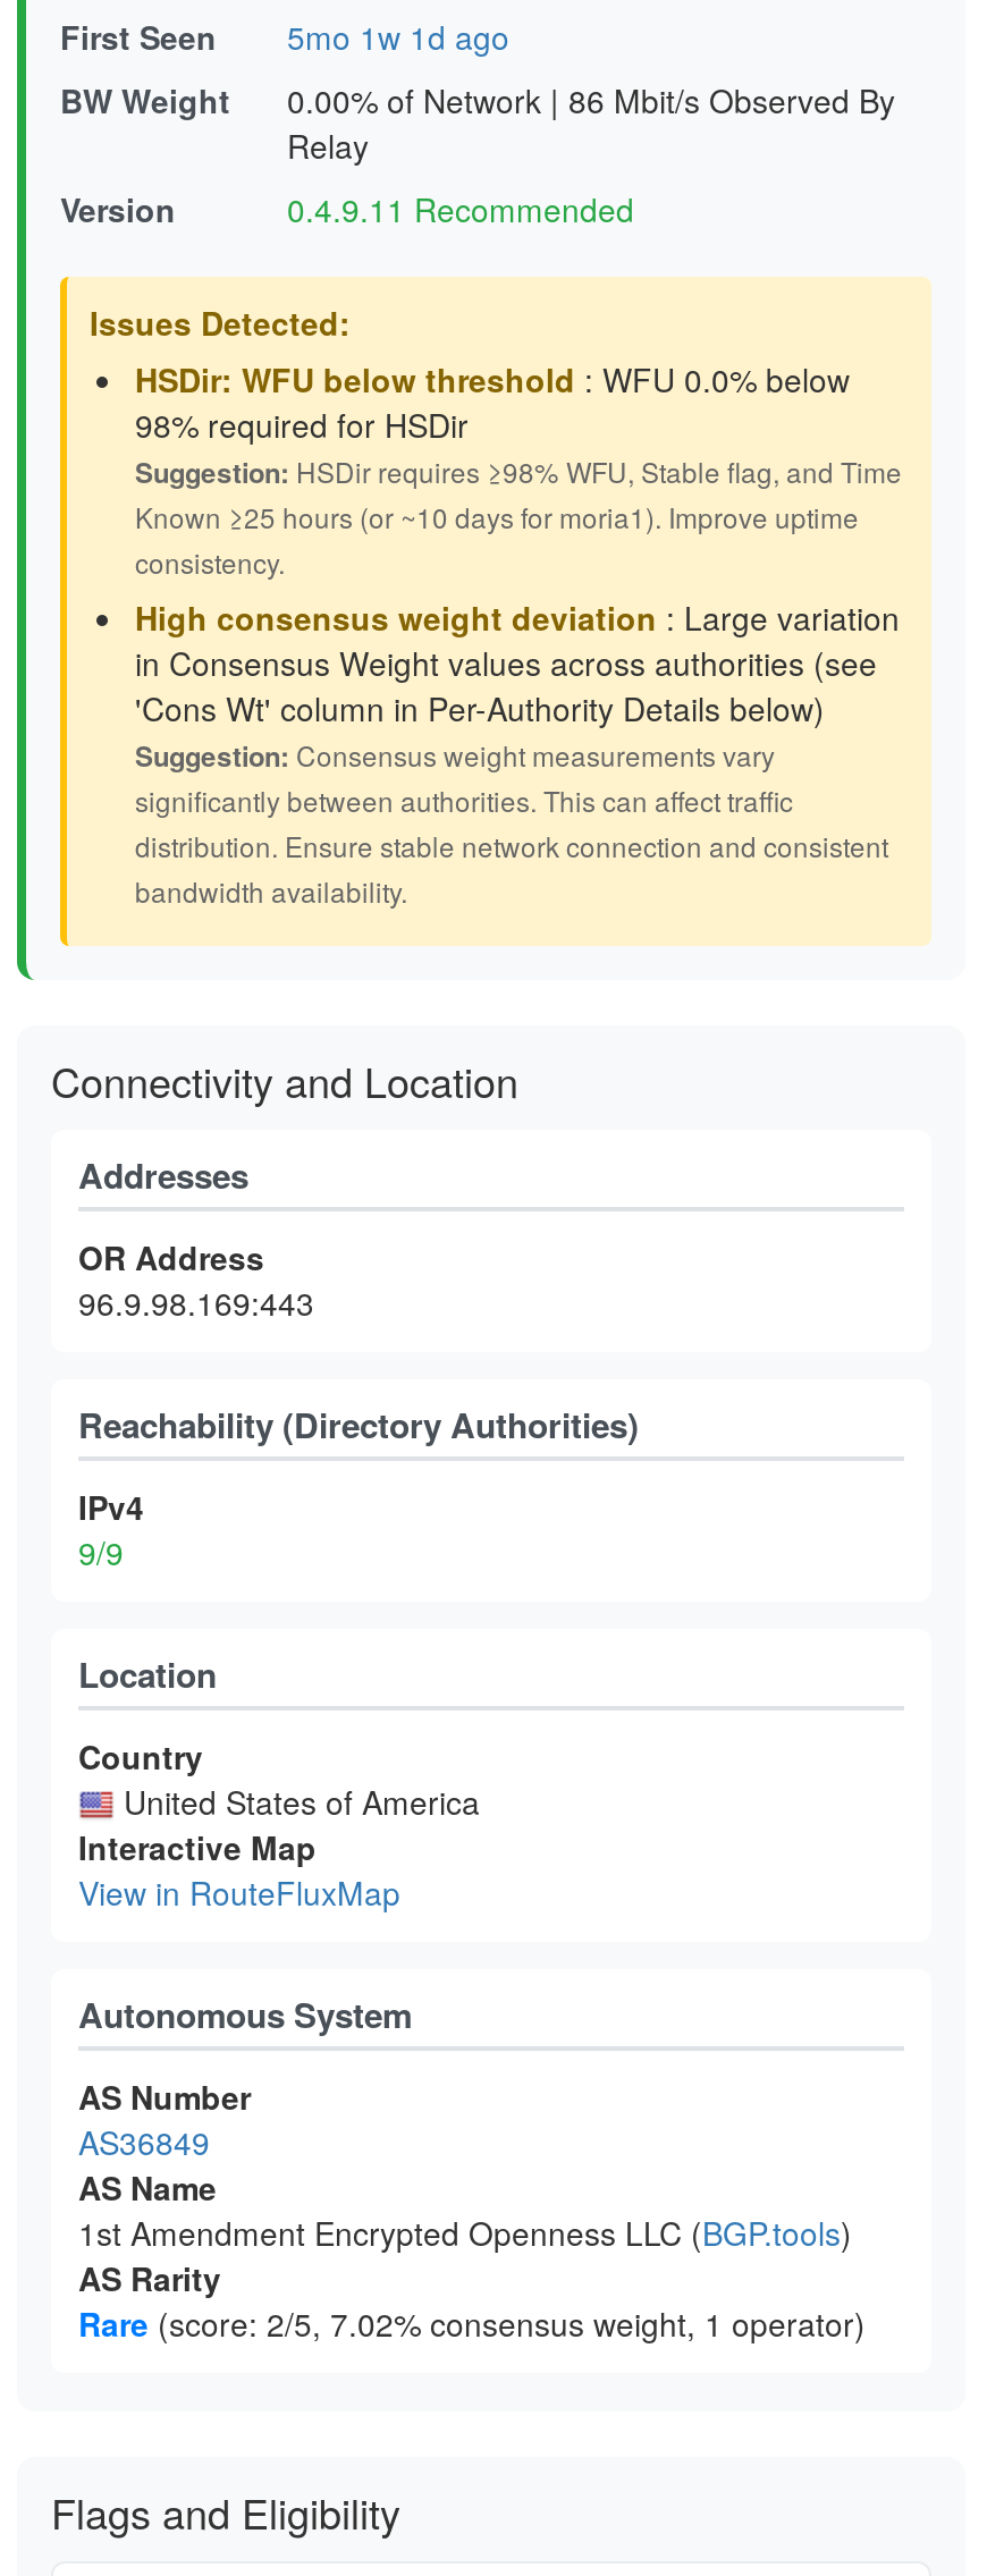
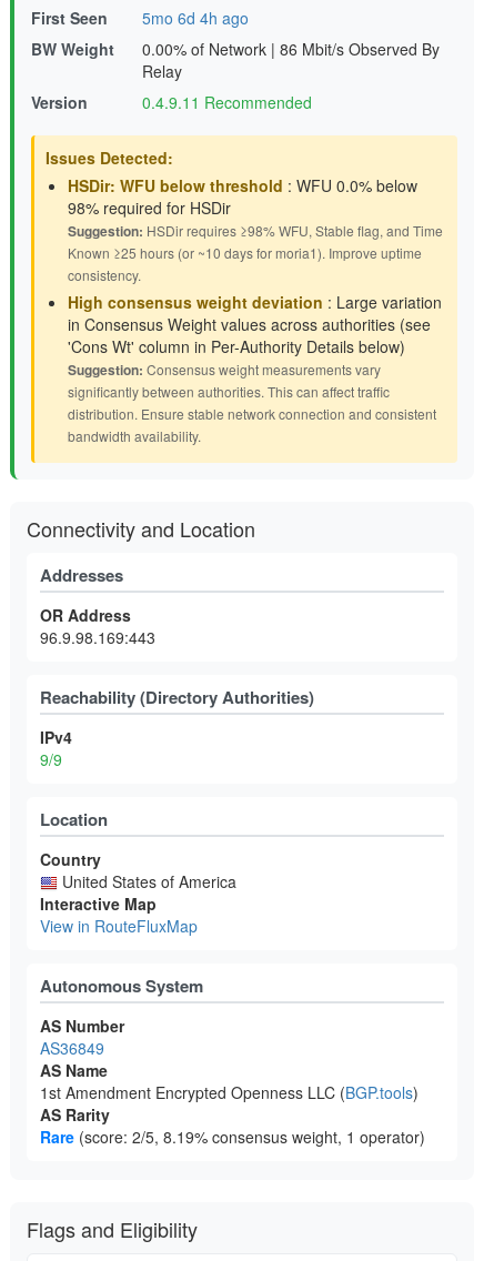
[60,14,509,59] First Seen 5mo 1w 1d ago -> [31,7,249,29] First Seen 5mo 6d 4h ago
[78,2301,866,2346] Rare (score: 2/5, 7.02% consensus weight, 1 operator) -> [40,1126,425,1148] Rare (score: 2/5, 8.19% consensus weight, 1 operator)

